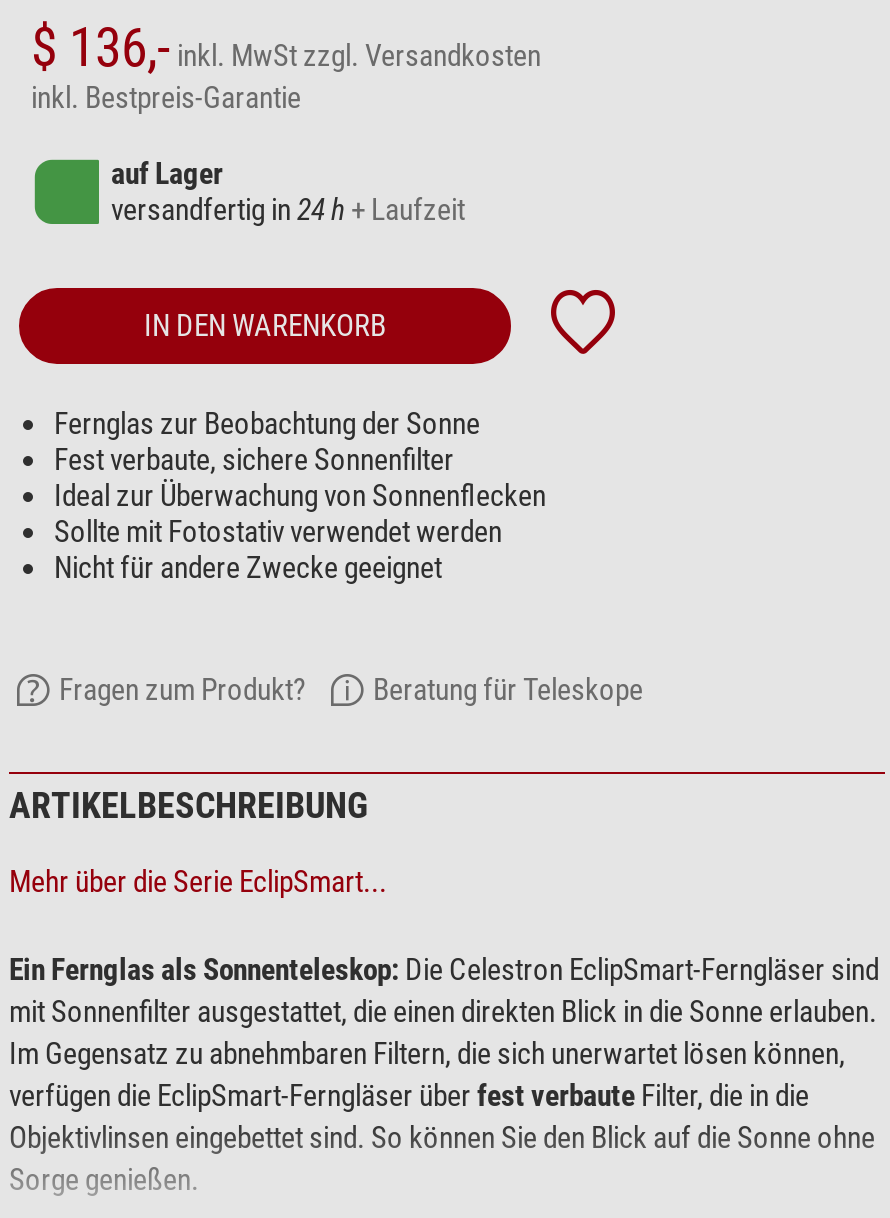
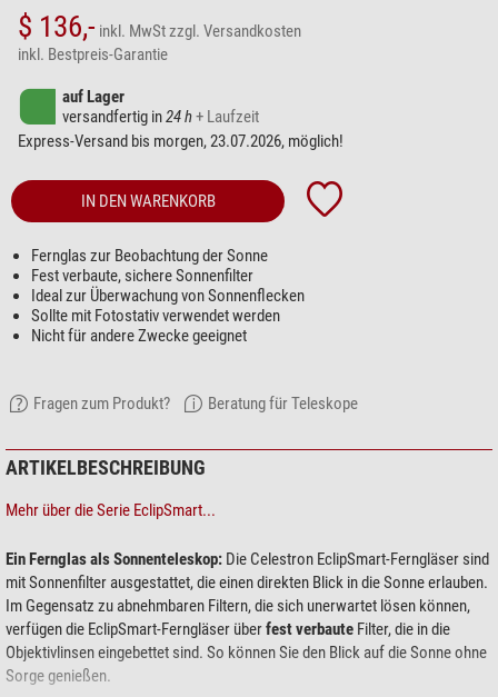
none -> [18,132,343,152] Express-Versand bis morgen, 23.07.2026, möglich!

